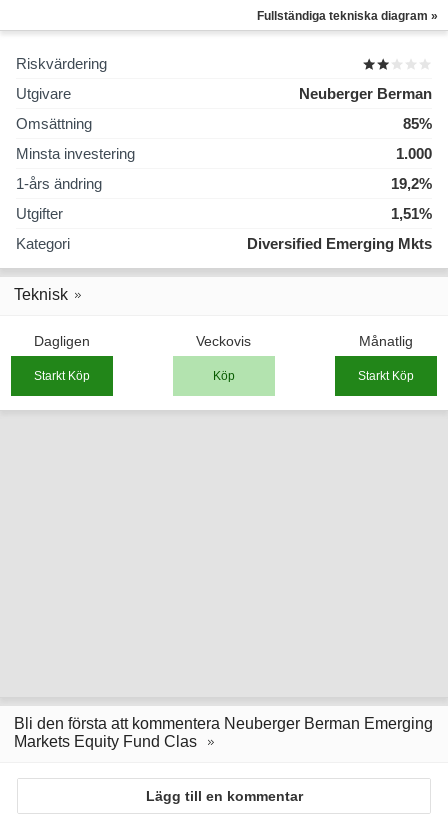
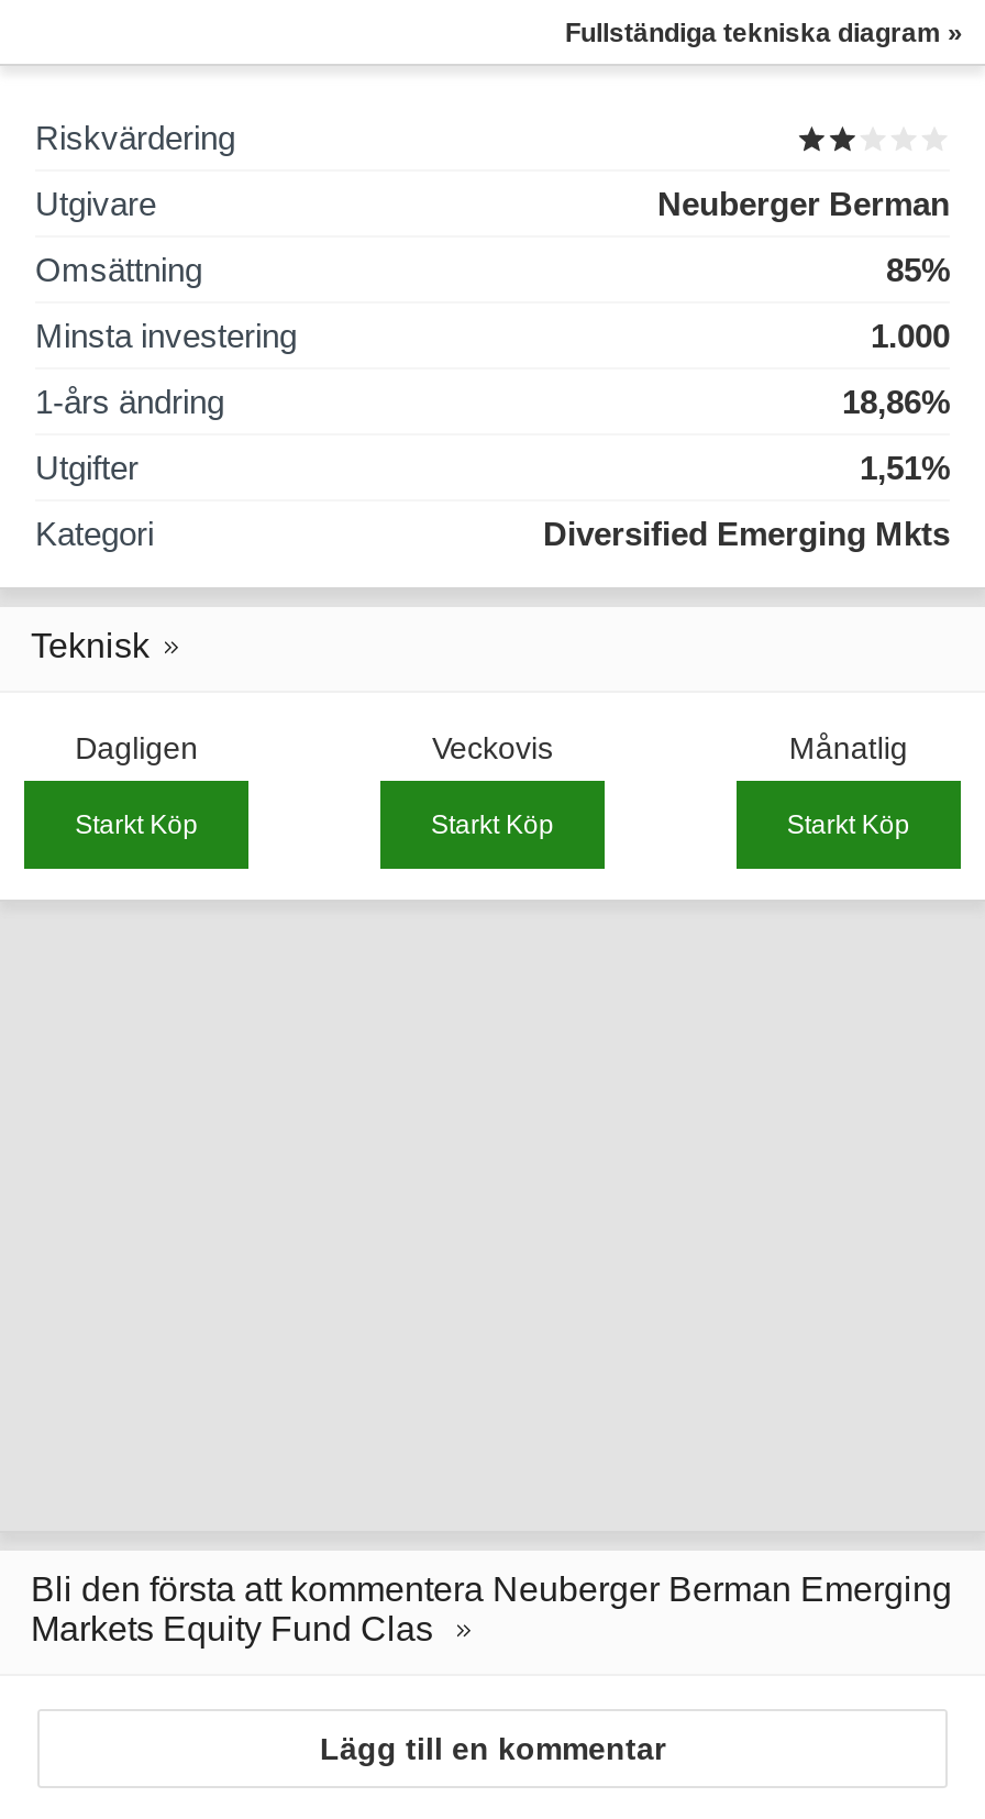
[391,175,432,192] 19,2% -> [842,383,950,420] 18,86%
[213,369,235,383] Köp -> [431,810,554,840] Starkt Köp

